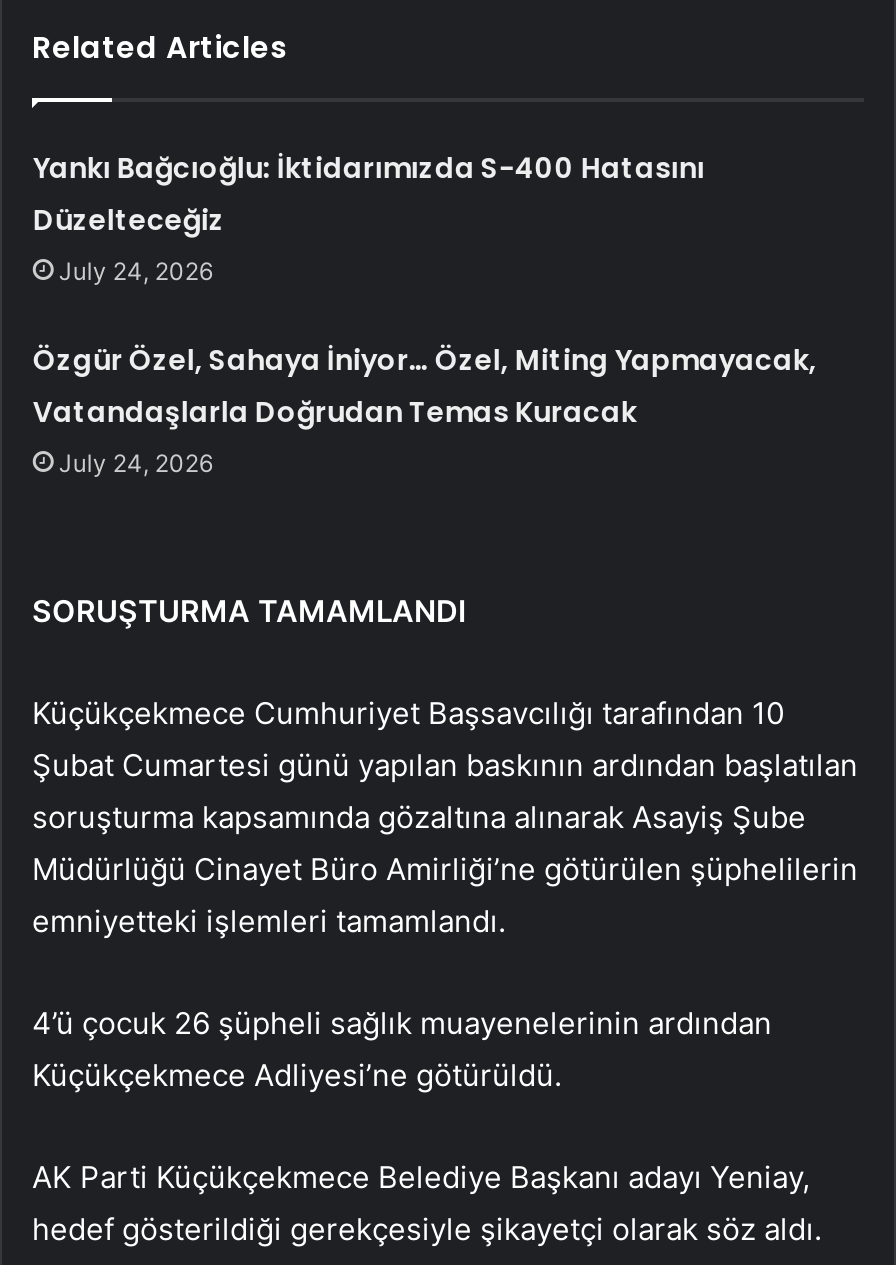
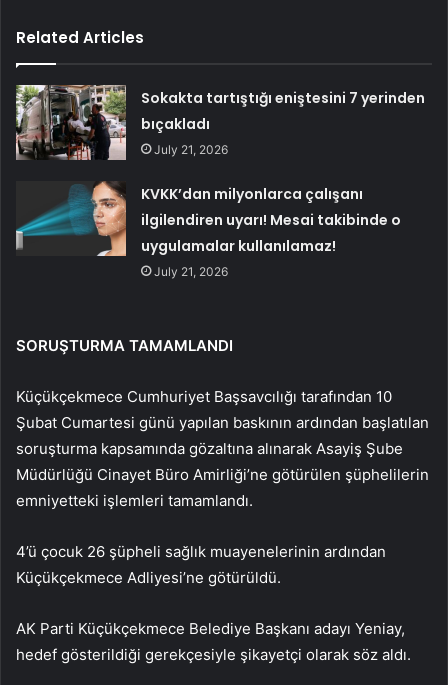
[33,148,705,286] Yankı Bağcıoğlu: İktidarımızda S-400 Hatasını | Düzelteceğiz | July 24, 2026 -> [141,88,425,157] Sokakta tartıştığı eniştesini 7 yerinden | bıçakladı | July 21, 2026
[33,340,817,478] Özgür Özel, Sahaya İniyor… Özel, Miting Yapmayacak, | Vatandaşlarla Doğrudan Temas Kuracak | July 24, 2026 -> [141,184,401,279] KVKK’dan milyonlarca çalışanı | ilgilendiren uyarı! Mesai takibinde o | uygulamalar kullanılamaz! | July 21, 2026

